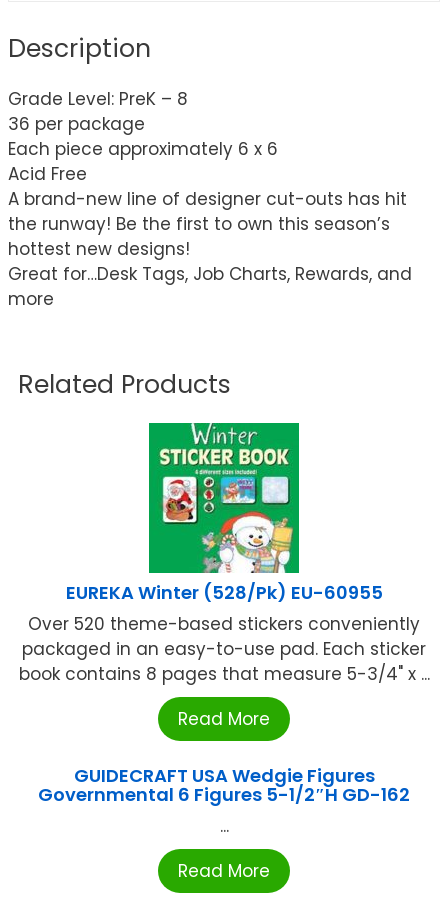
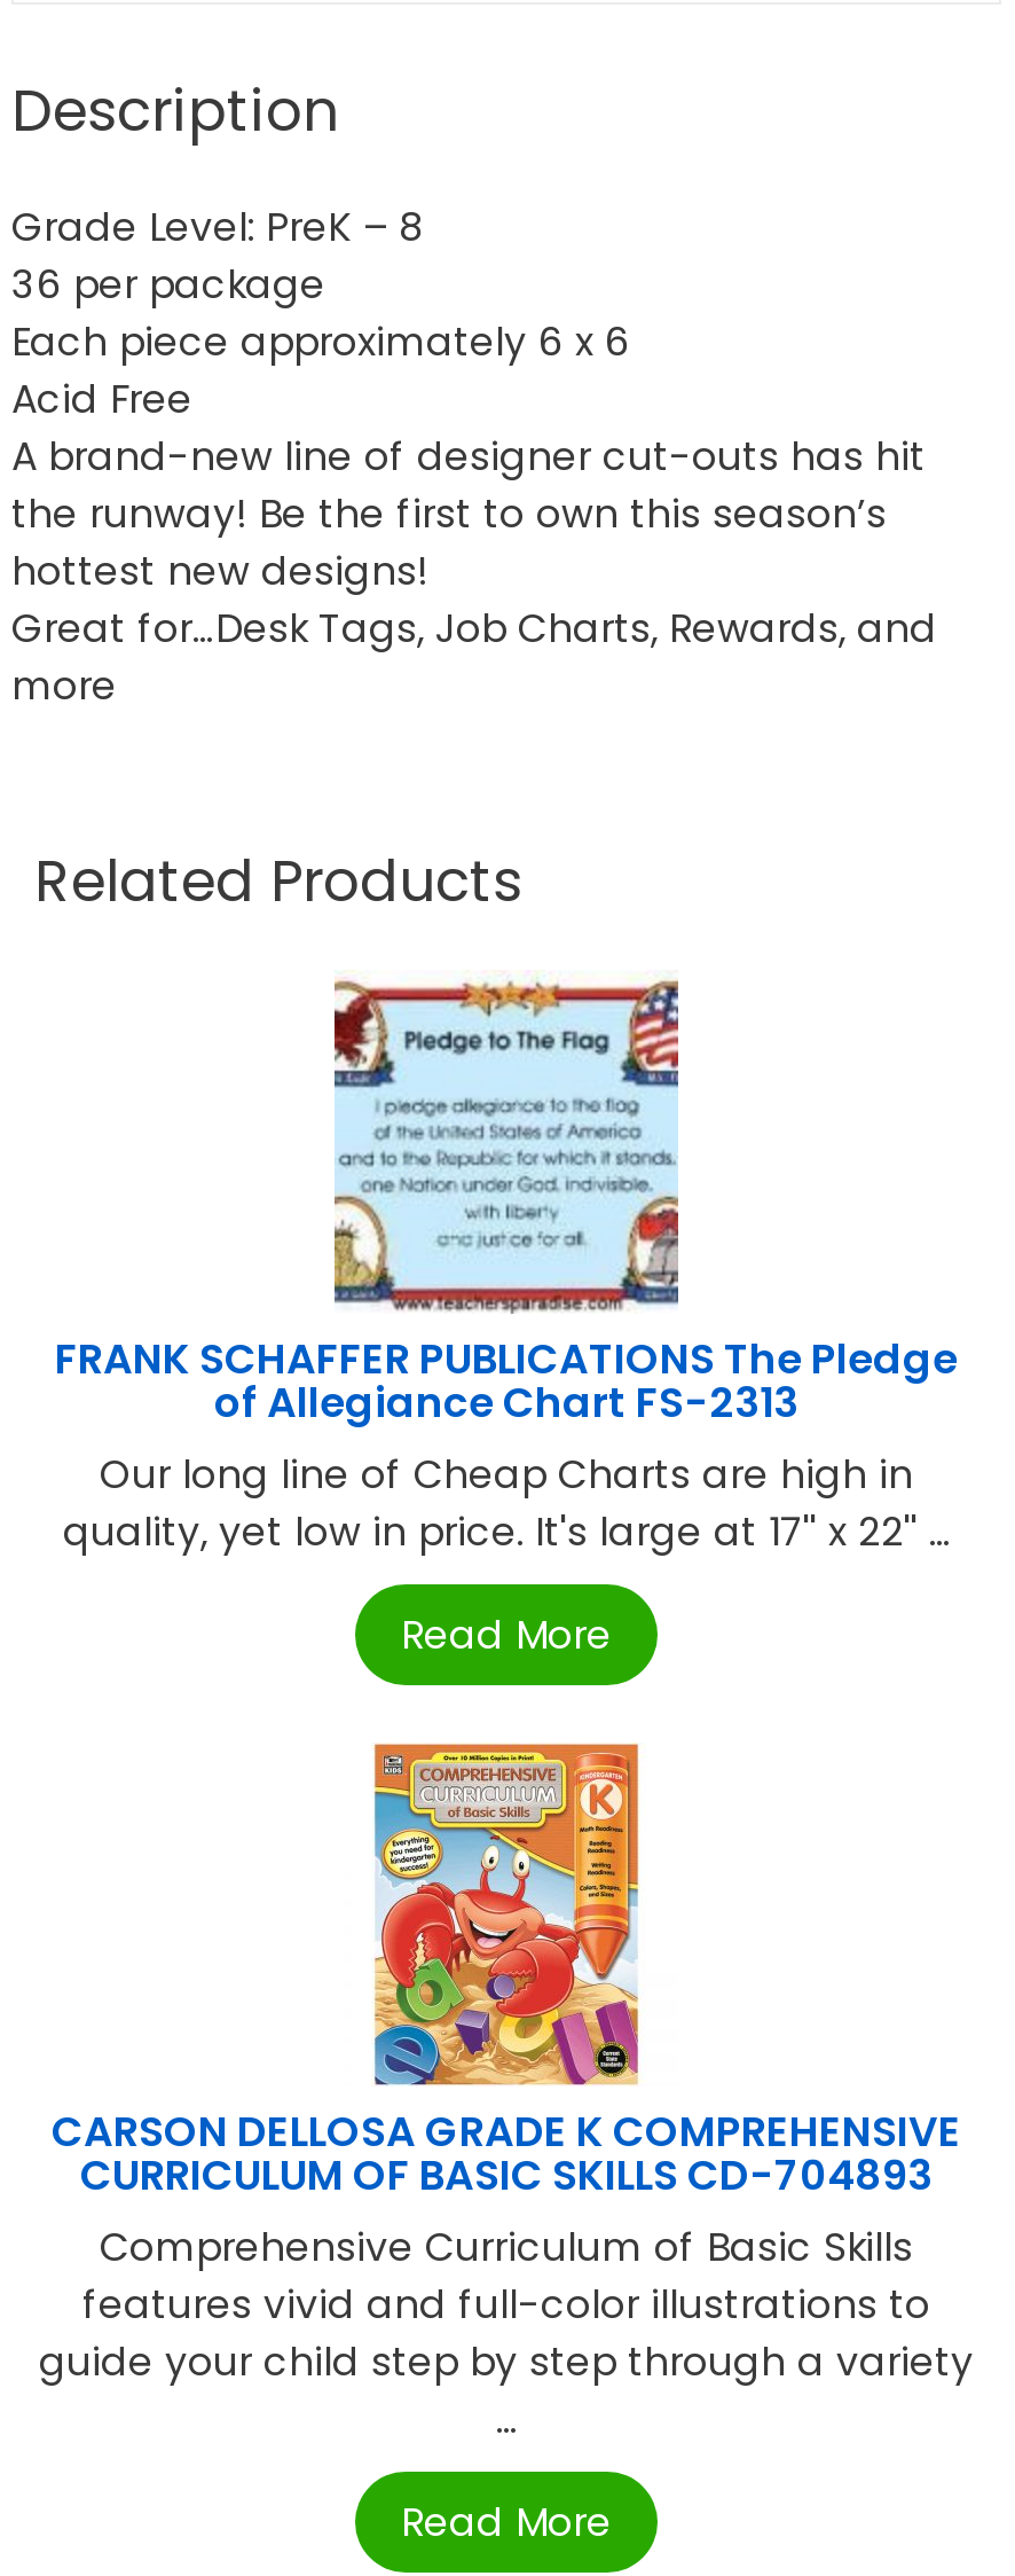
[18,422,429,686] [image] | EUREKA Winter (528/Pk) EU-60955 | Over 520 theme-based stickers conveniently | packaged in an easy-to-use pad. Each sticker | book contains 8 pages that measure 5-3/4" x ... -> [55,970,958,1558] [image] | FRANK SCHAFFER PUBLICATIONS The Pledge | of Allegiance Chart FS-2313 | Our long line of Cheap Charts are high in | quality, yet low in price. It's large at 17'' x 22'' ...
[38,763,410,807] GUIDECRAFT USA Wedgie Figures | Governmental 6 Figures 5-1/2″H GD-162 -> [39,2102,974,2388] CARSON DELLOSA GRADE K COMPREHENSIVE | CURRICULUM OF BASIC SKILLS CD-704893 | Comprehensive Curriculum of Basic Skills | features vivid and full-color illustrations to | guide your child step by step through a variety

